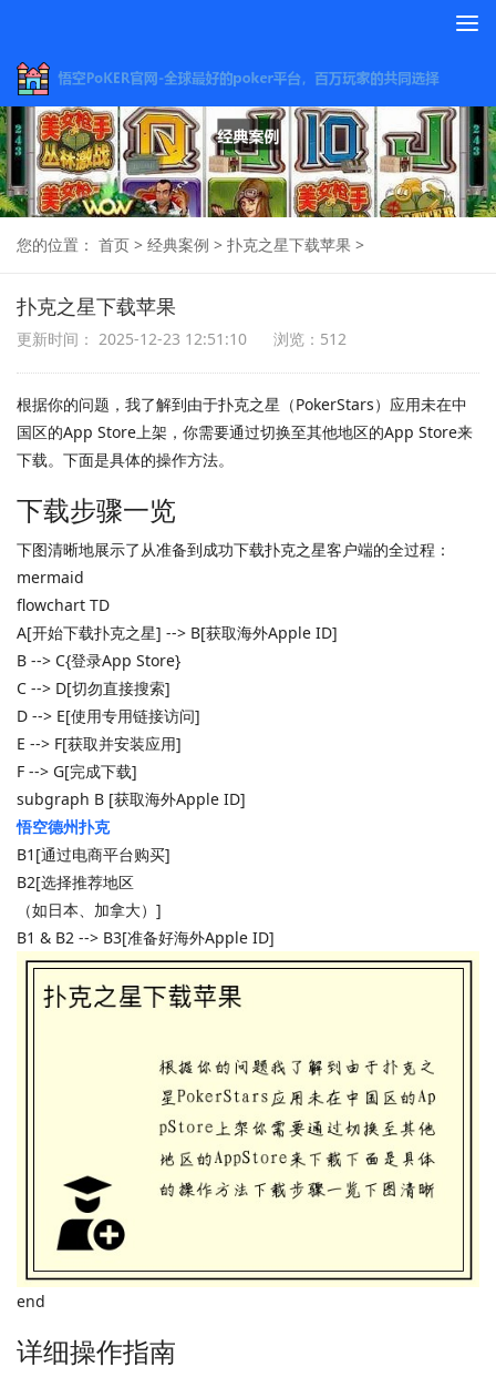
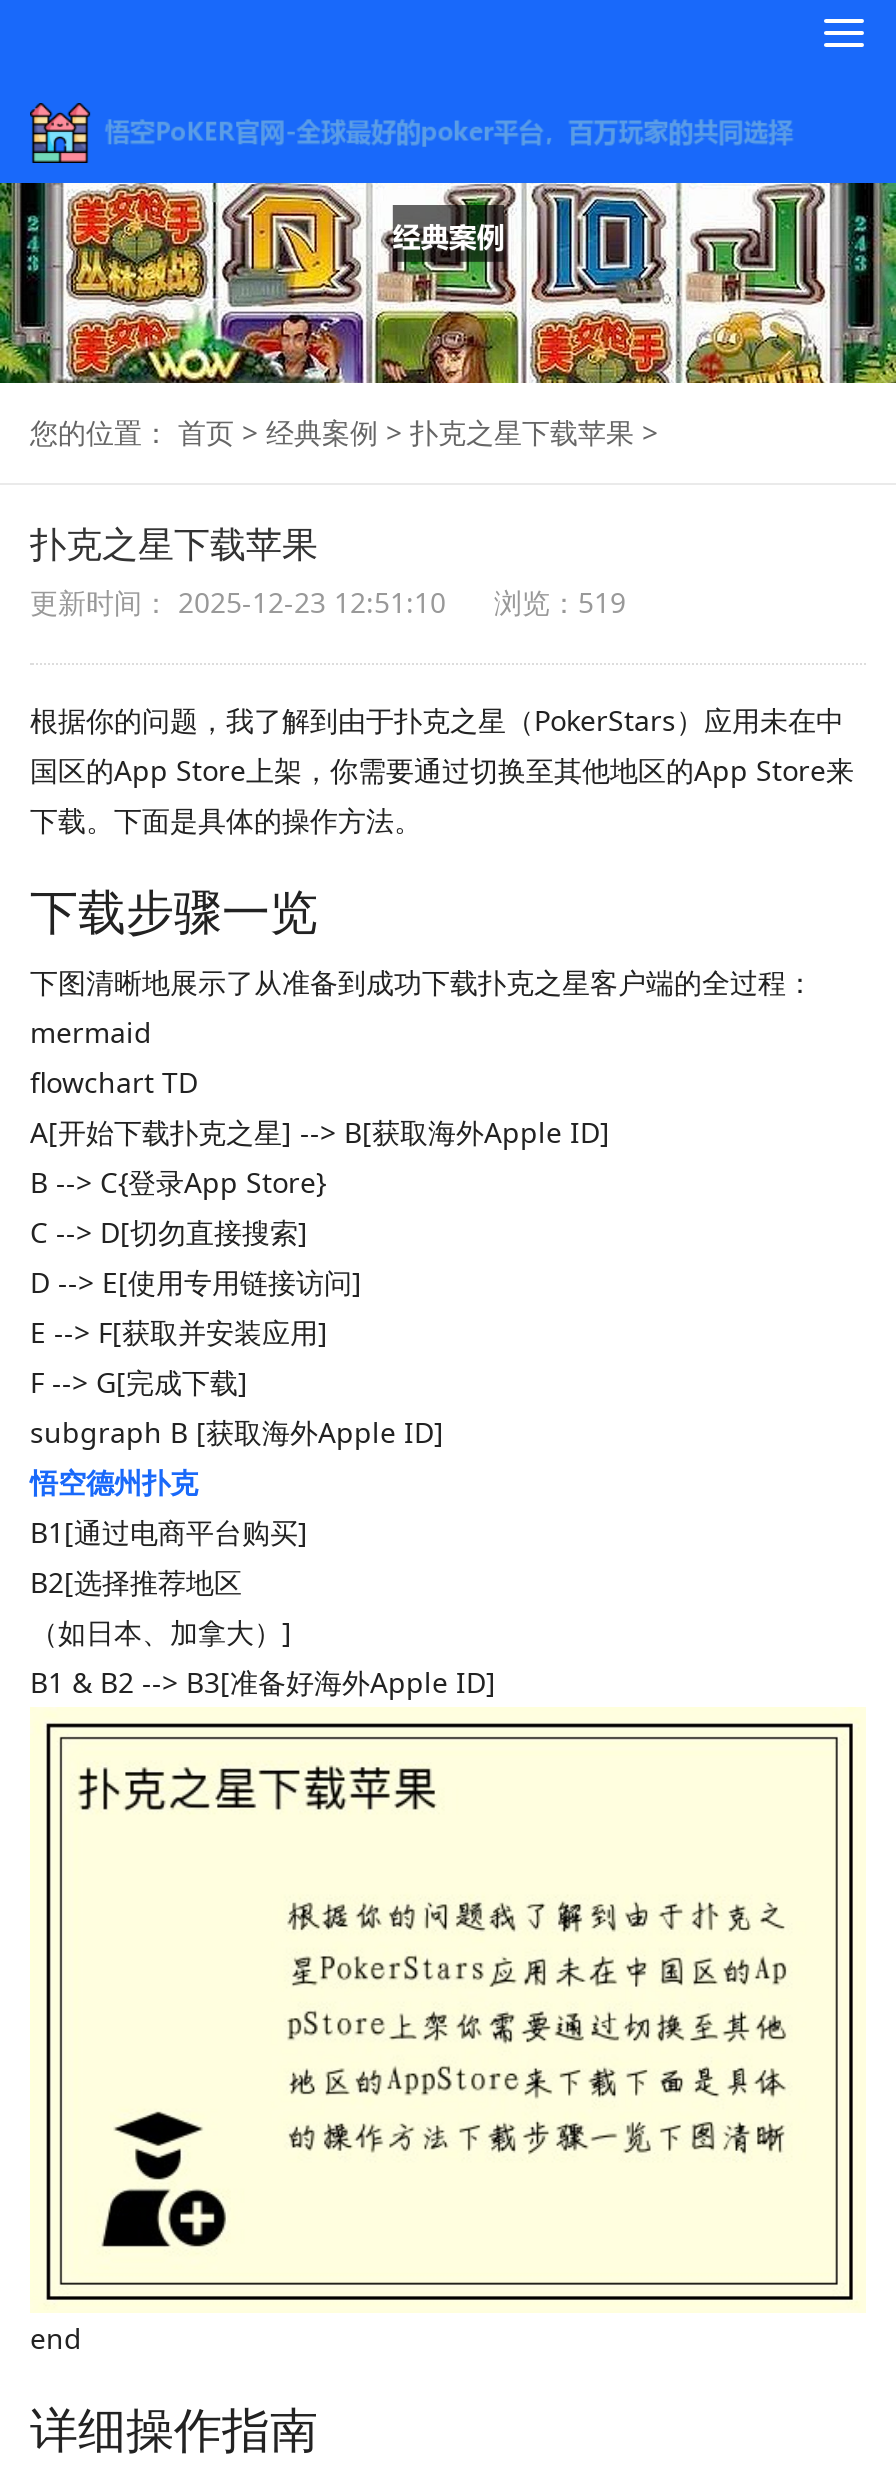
[17,328,347,349] 更新时间： 2025-12-23 12:51:10 浏览：512 -> [30,583,626,621] 更新时间： 2025-12-23 12:51:10 浏览：519

